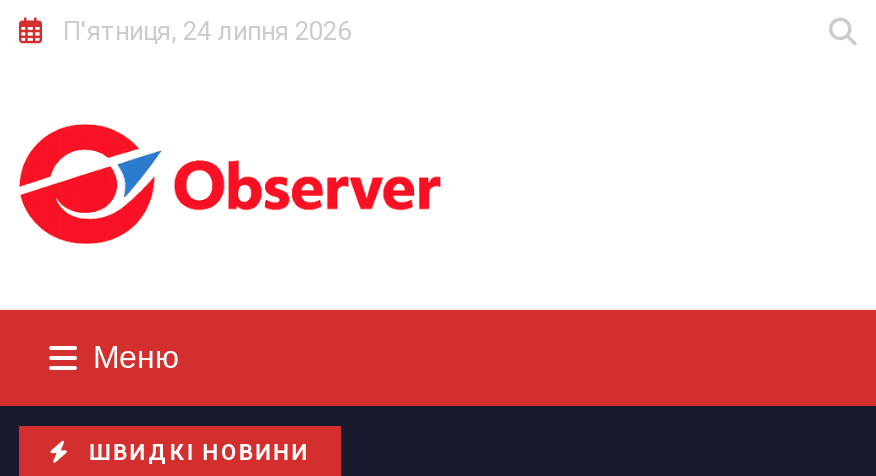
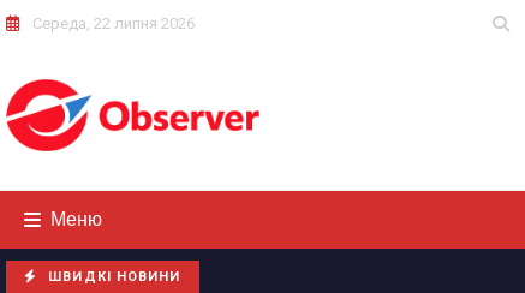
[57,16,351,46] П'ятниця, 24 липня 2026 -> [29,14,195,32] Середа, 22 липня 2026

